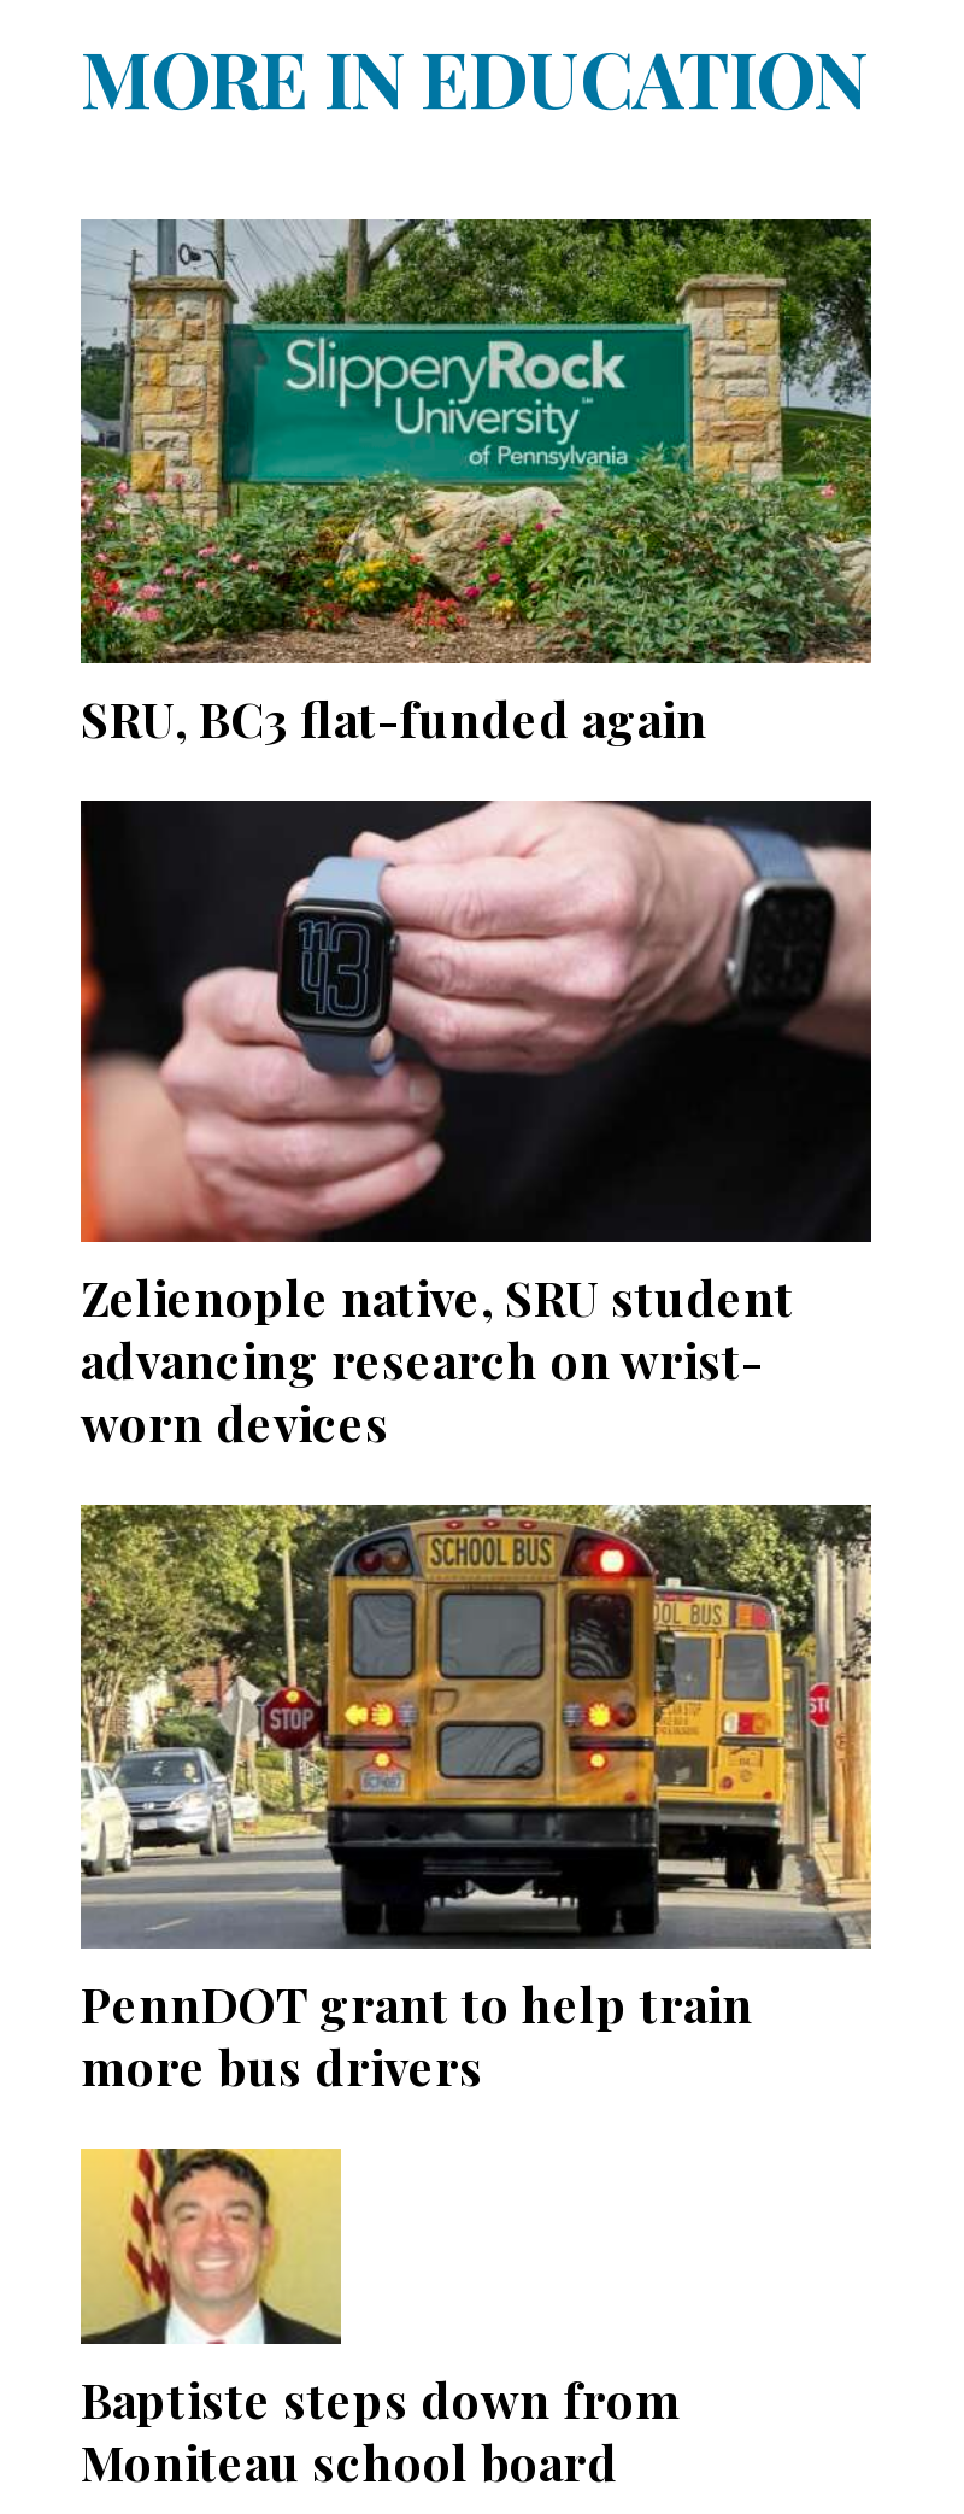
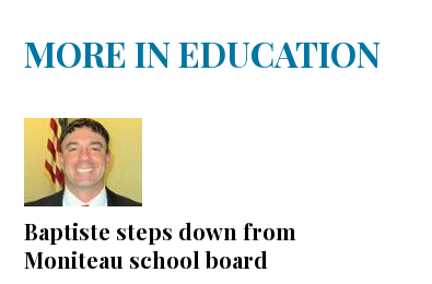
[78,217,874,749] [image] | SRU, BC3 flat-funded again -> none
[78,798,874,1455] [image] | Zelienople native, SRU student | advancing research on wrist- | worn devices -> none
[78,1500,874,2099] [image] | PennDOT grant to help train | more bus drivers -> none

